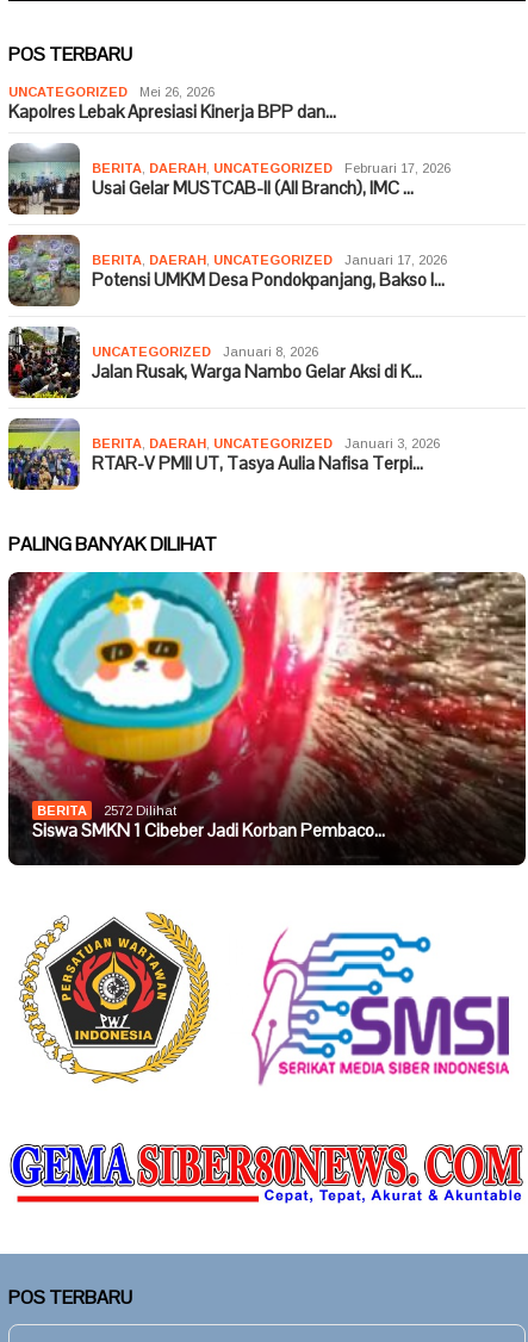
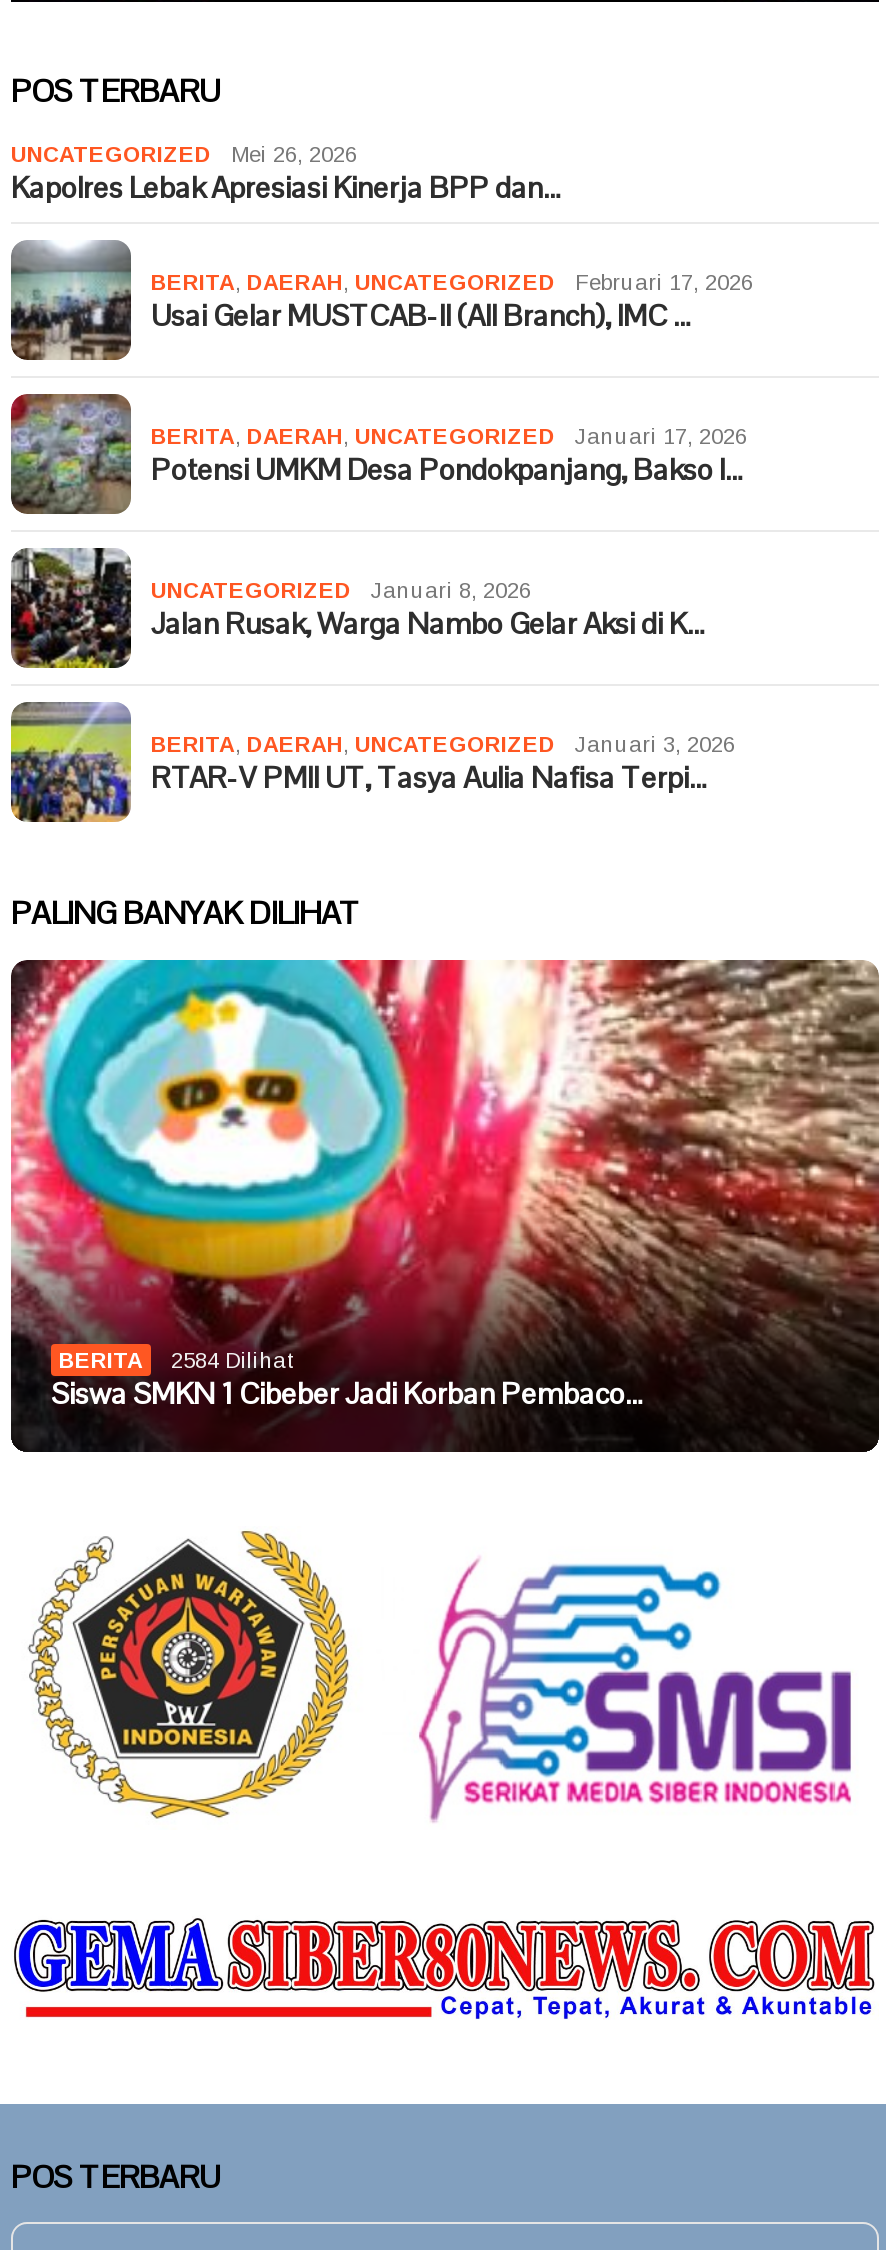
[37,803,176,817] BERITA 2572 Dilihat -> [59,1347,293,1371] BERITA 2584 Dilihat

